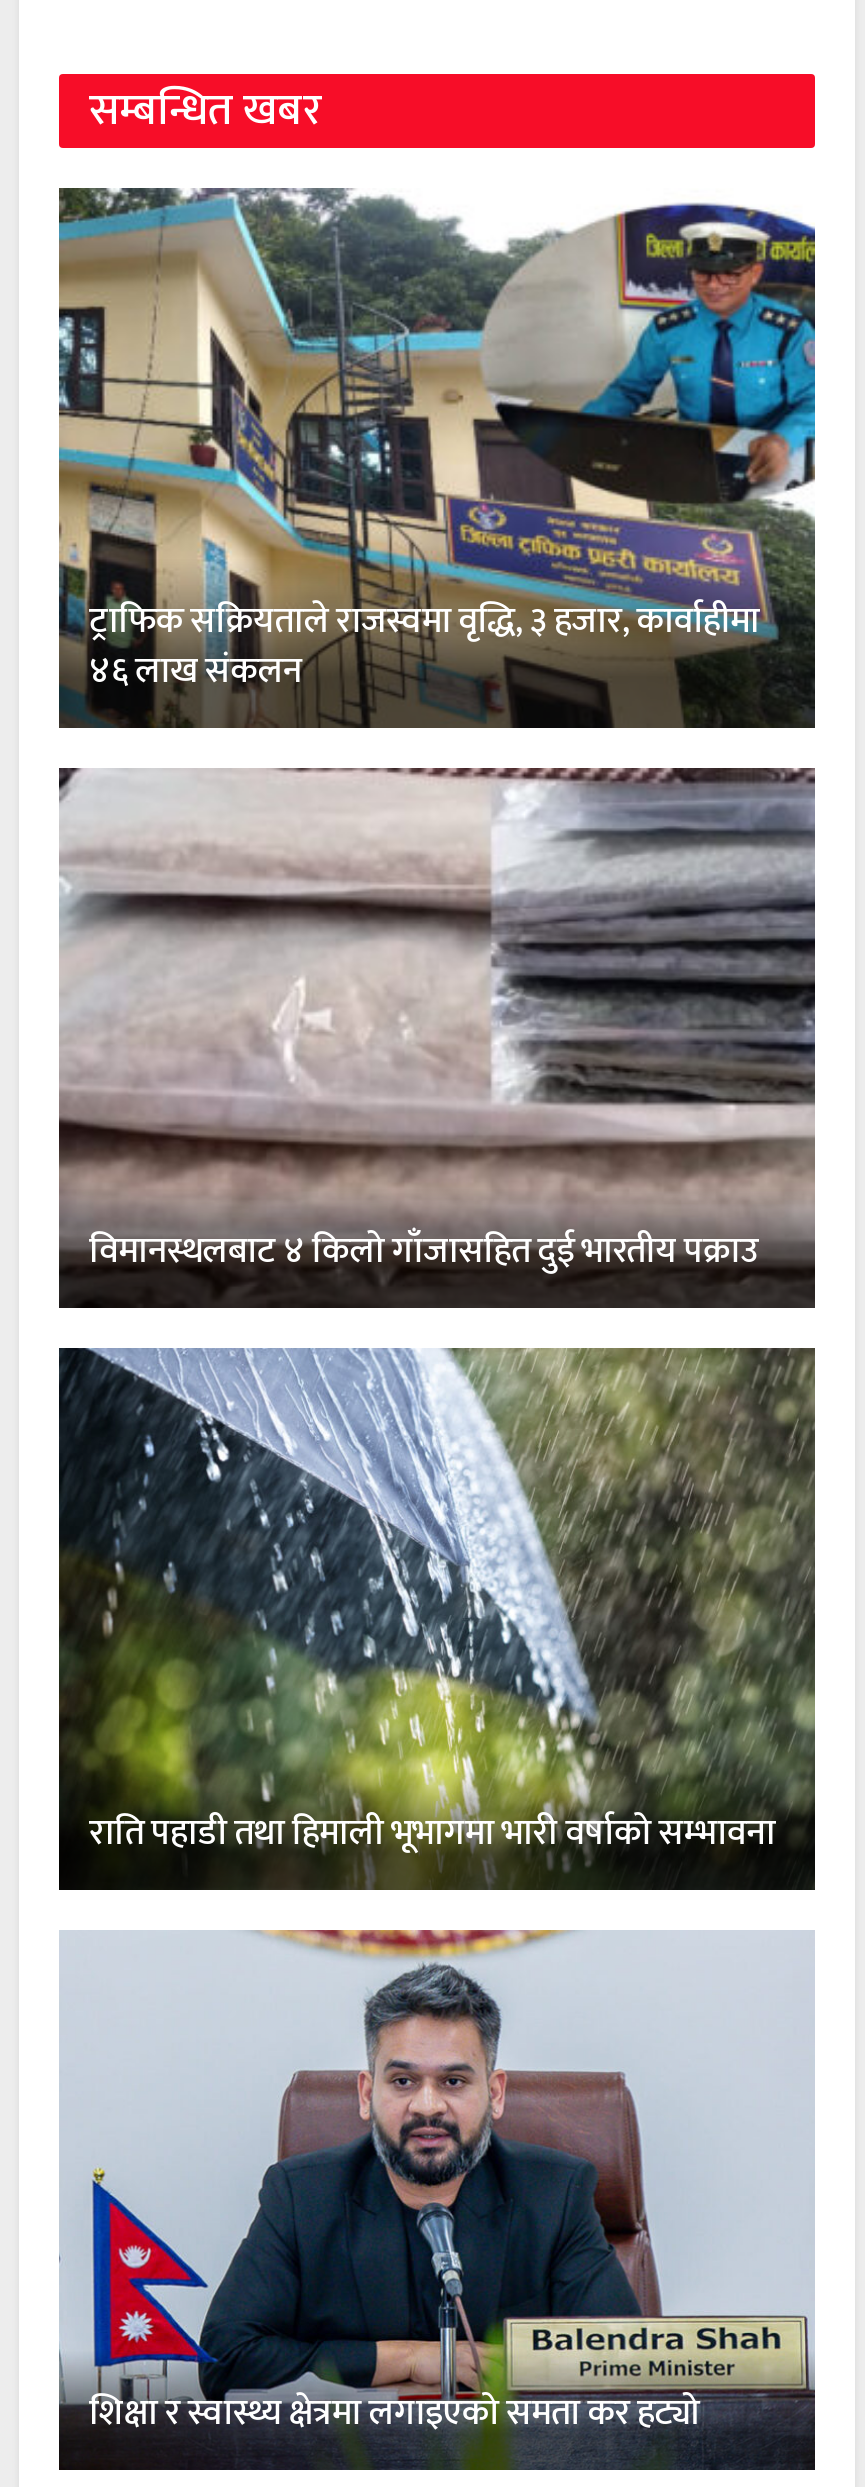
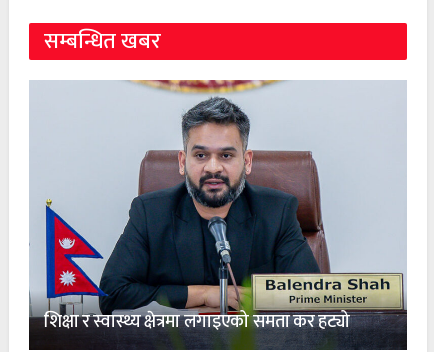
[57,186,817,728] [image] | ट्राफिक सक्रियताले राजस्वमा वृद्धि, ३ हजार, कार्वाहीमा | ४६ लाख संकलन -> none
[57,766,817,1310] [image] | विमानस्थलबाट ४ किलो गाँजासहित दुई भारतीय पक्राउ -> none
[57,1346,817,1892] [image] | राति पहाडी तथा हिमाली भूभागमा भारी वर्षाको सम्भावना -> none

